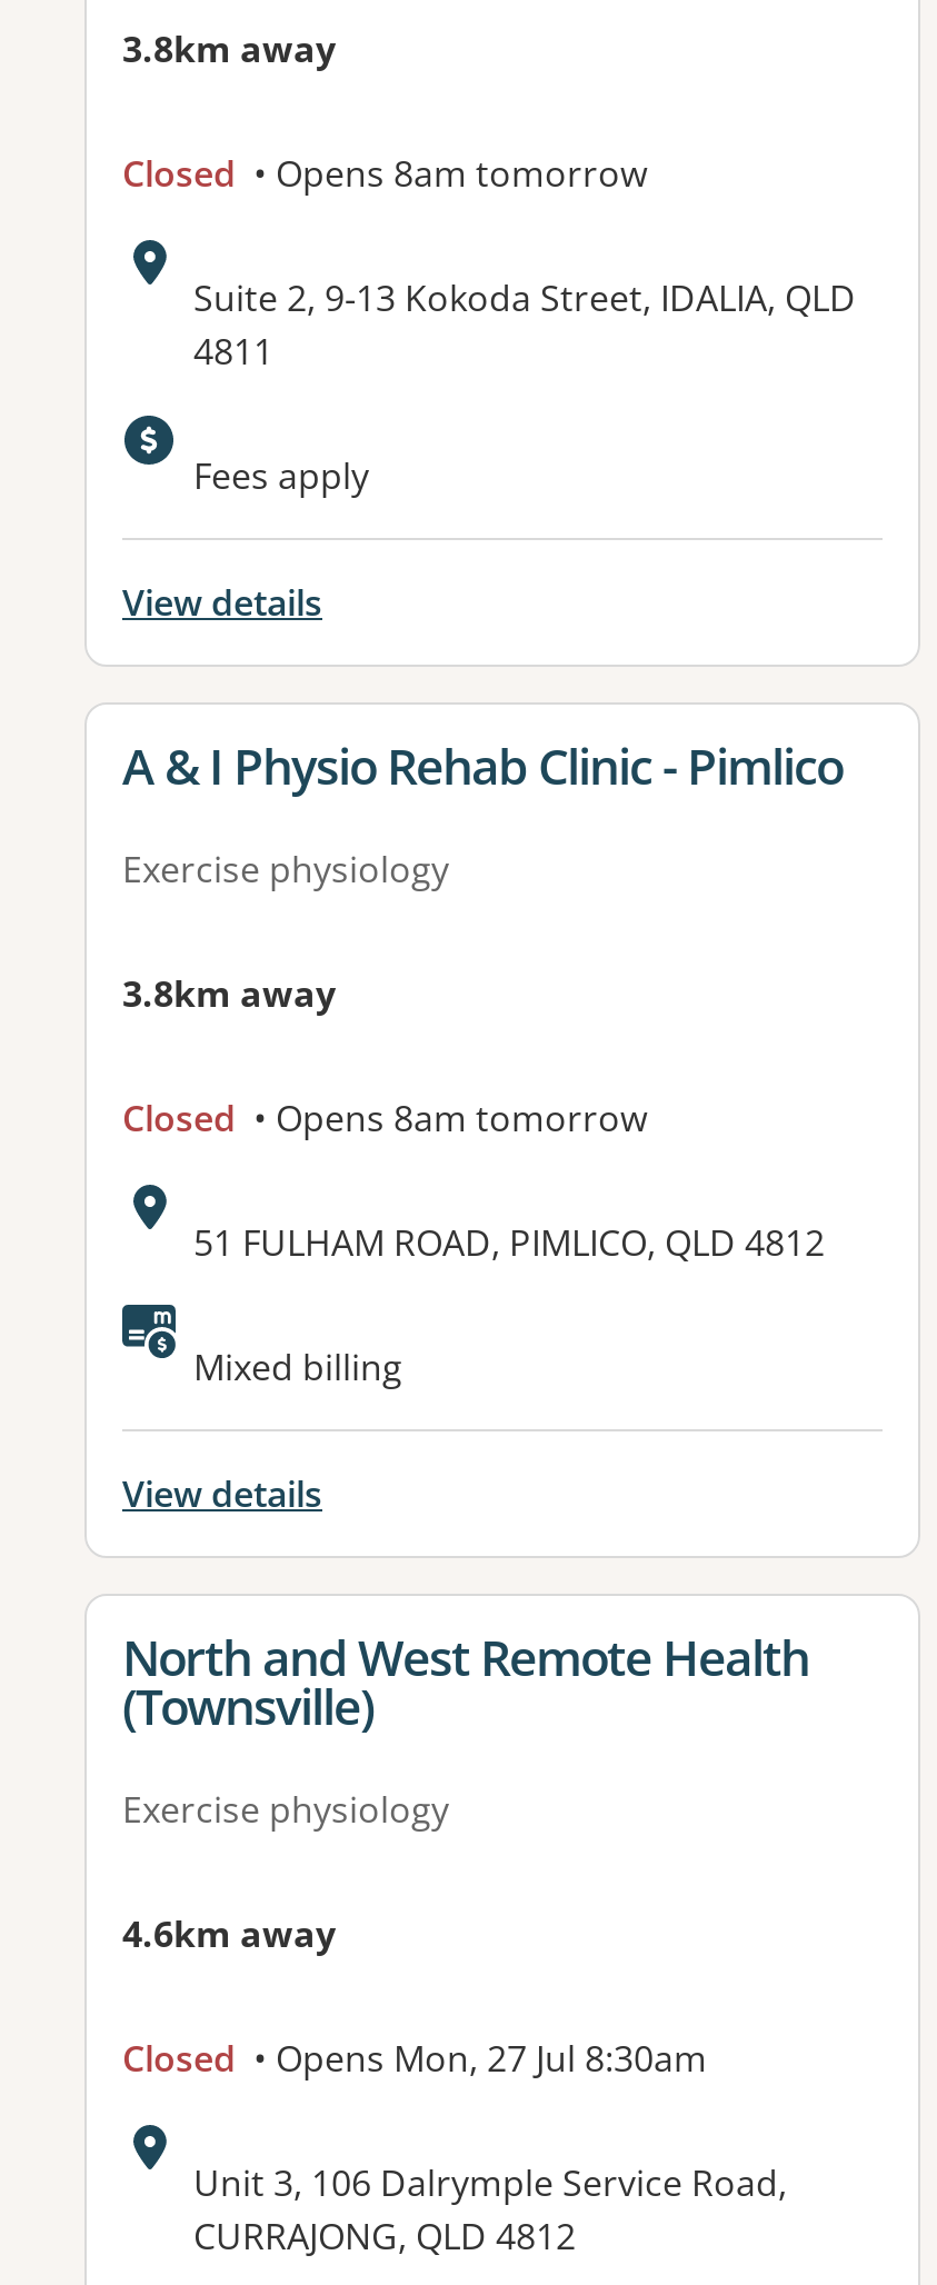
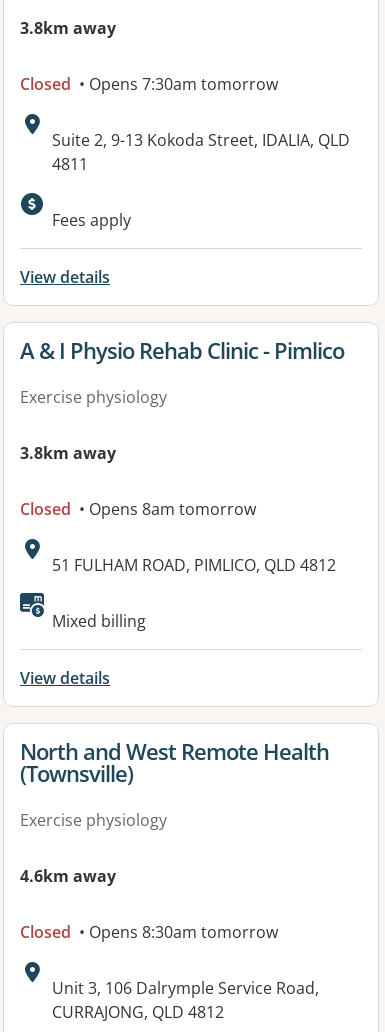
[122,150,647,199] Closed • Opens 8am tomorrow -> [20,73,278,95] Closed • Opens 7:30am tomorrow
[122,2035,707,2084] Closed • Opens Mon, 27 Jul 8:30am -> [20,921,278,943] Closed • Opens 8:30am tomorrow

